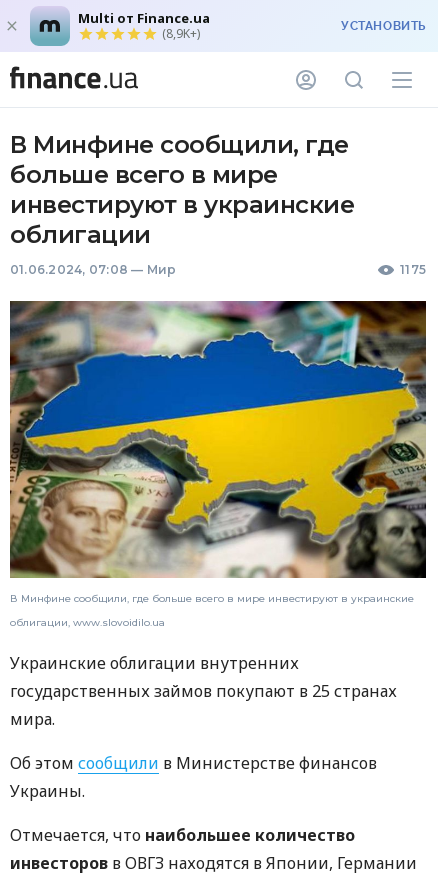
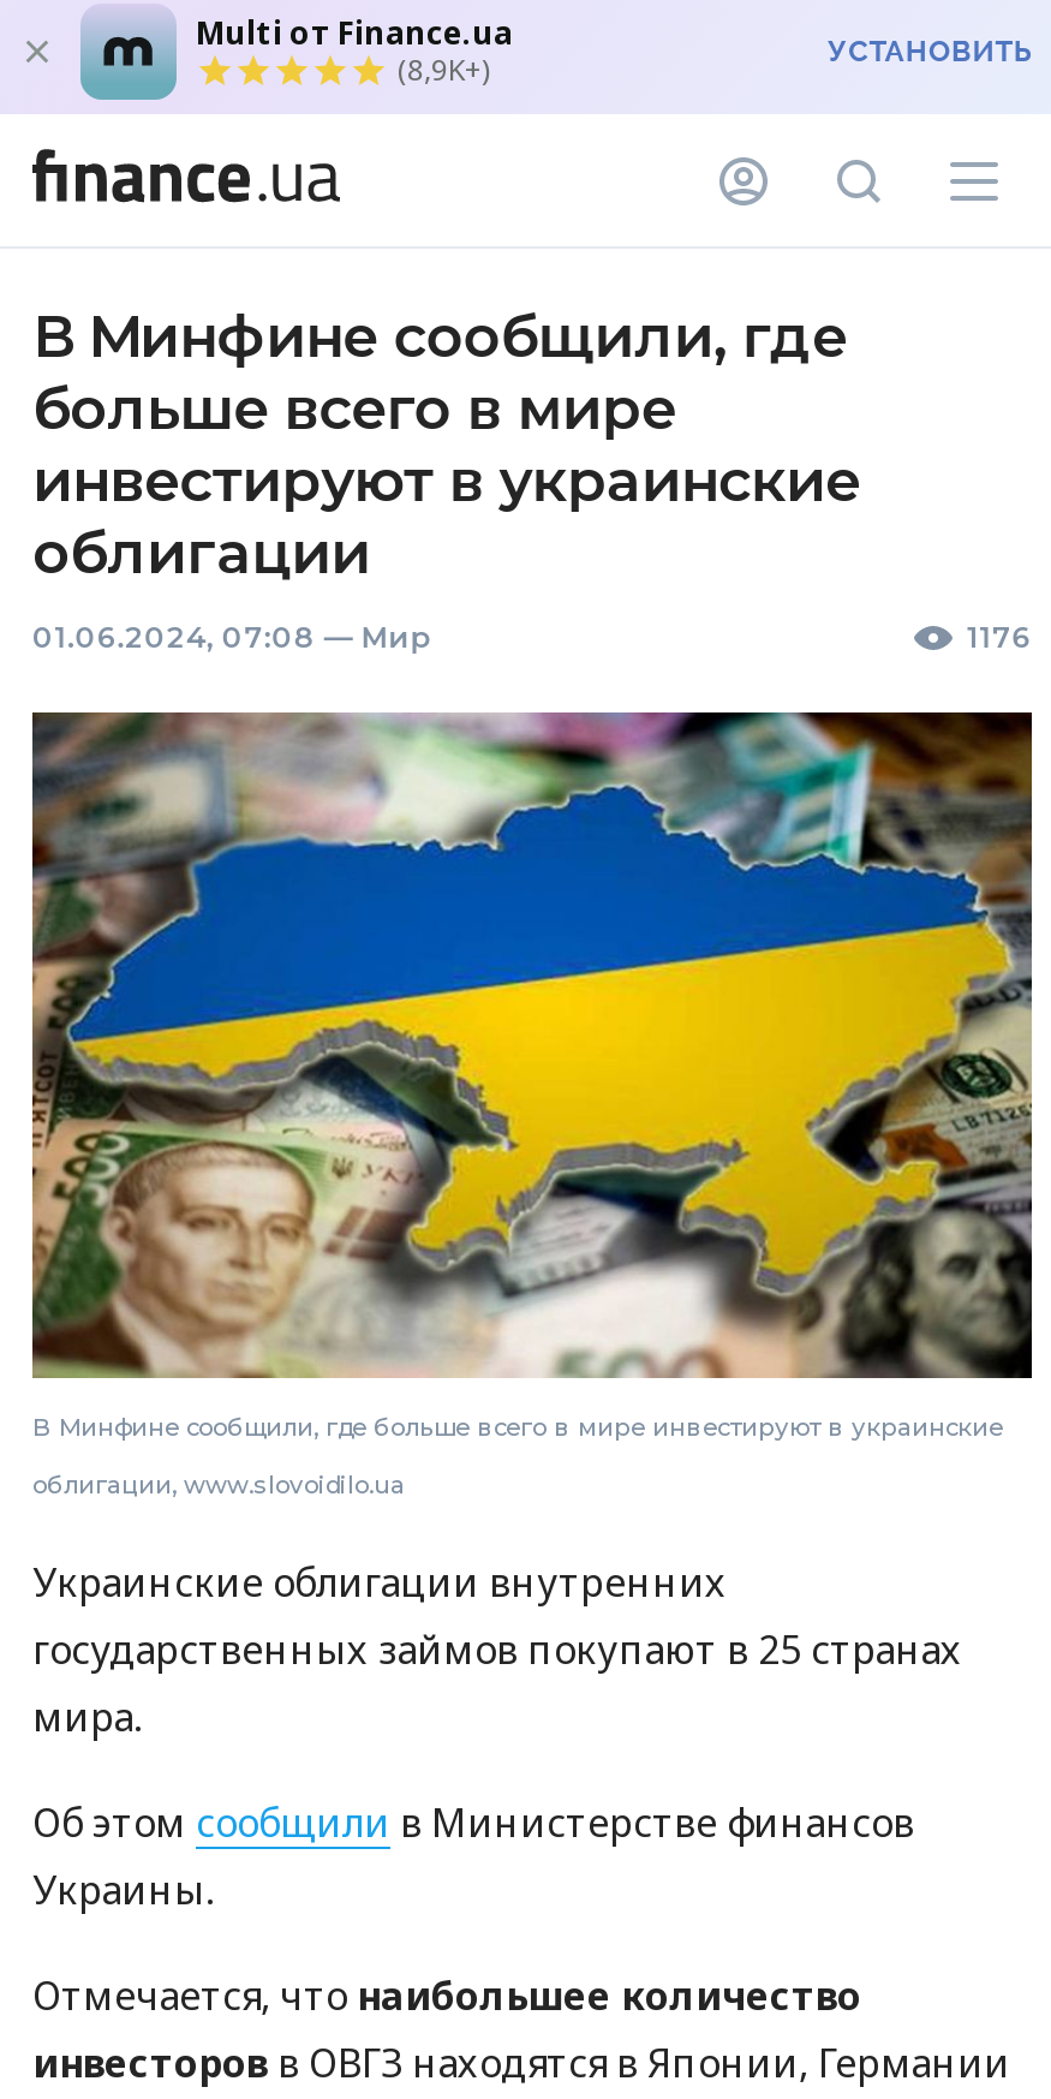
[400,262,426,277] 1175 -> [967,619,1032,655] 1176

